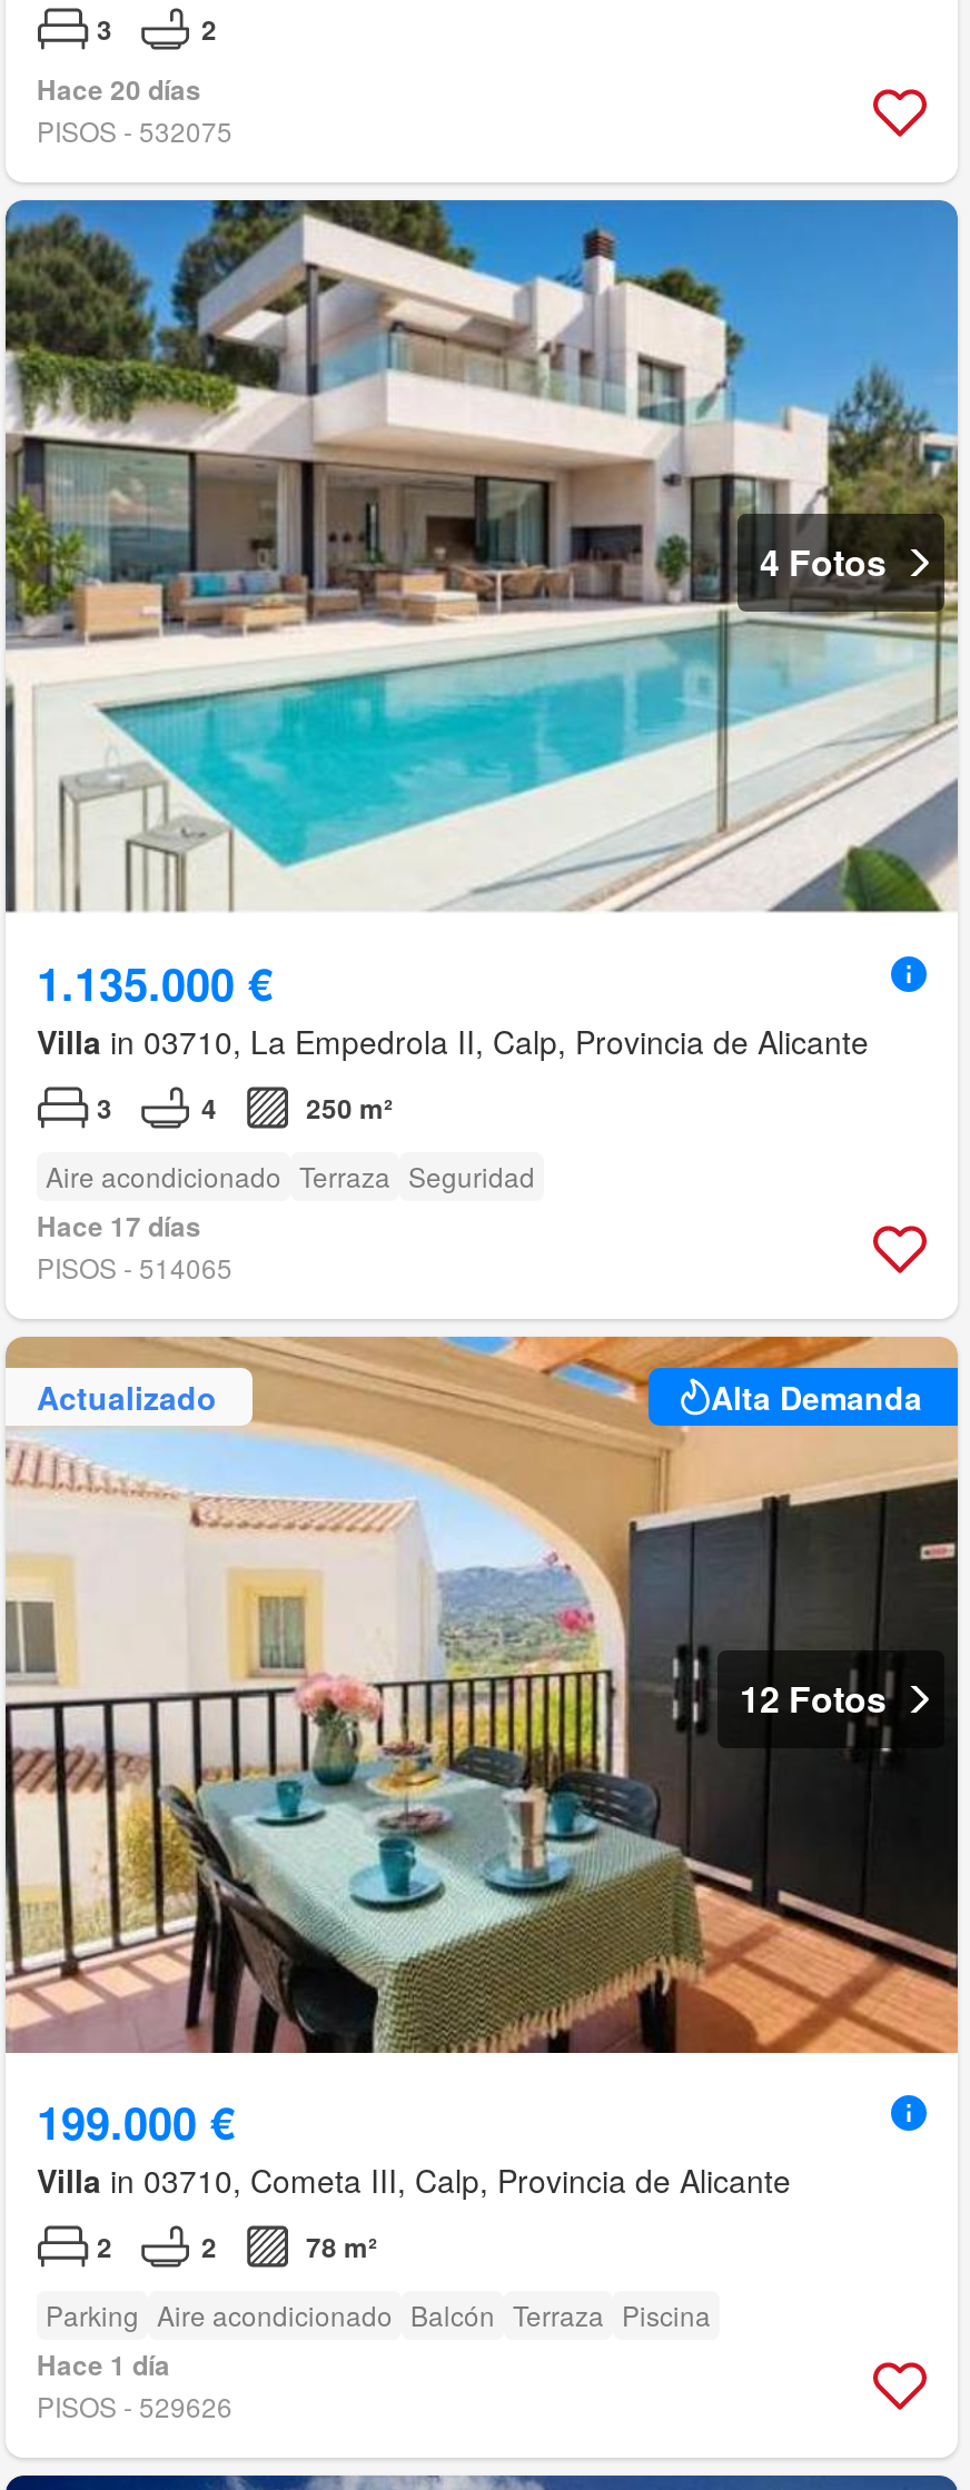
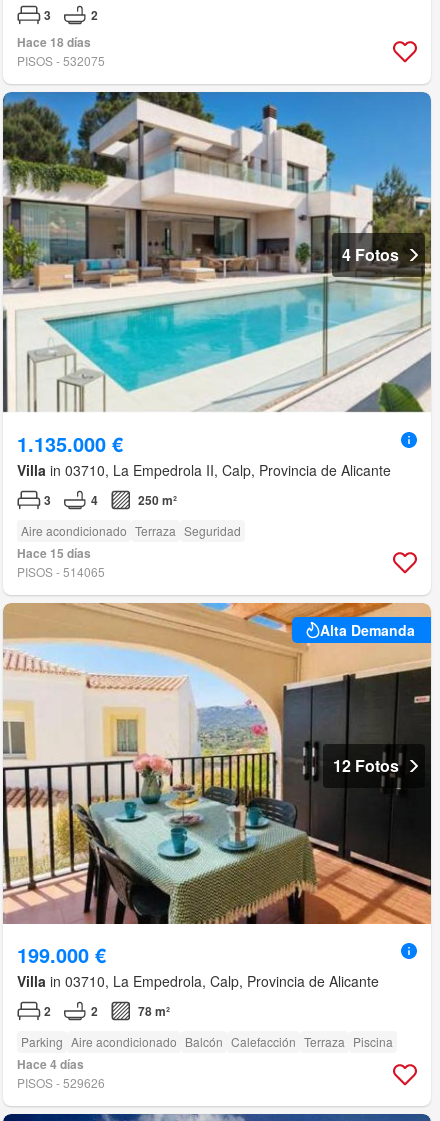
[37,69,201,109] Hace 20 días -> [17,33,91,51] Hace 18 días
[37,1206,201,1246] Hace 17 días -> [17,544,91,562] Hace 15 días
[37,1374,217,1418] Actualizado -> none
[37,2157,791,2201] Villa in 03710, Cometa III, Calp, Provincia de Alicante -> [17,971,379,991] Villa in 03710, La Empedrola, Calp, Provincia de Alicante
[37,2295,711,2384] Parking Aire acondicionado Balcón Terraza Piscina | Hace 1 día -> [17,1033,393,1073] Parking Aire acondicionado Balcón Calefacción Terraza Piscina | Hace 4 días

